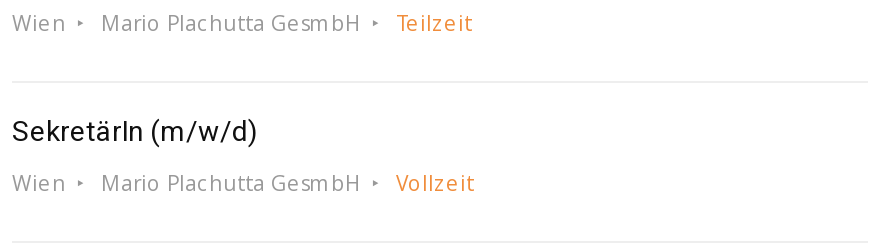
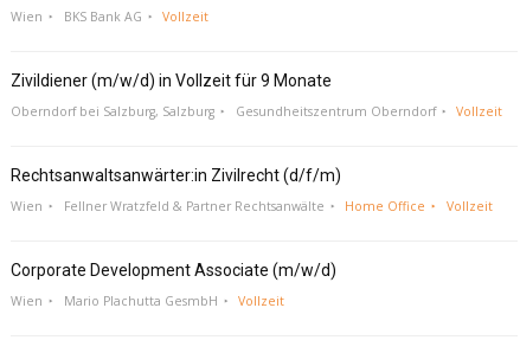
[12,9,472,147] Mario Plachutta GesmbH | Teilzeit | SekretärIn (m/w/d) -> [11,8,502,280] BKS Bank AG | Vollzeit | Zivildiener (m/w/d) in Vollzeit für 9 Monate | Oberndorf bei Salzburg, Salzburg | Gesundheitszentrum Oberndorf | Vollzeit | Rechtsanwaltsanwärter:in Zivilrecht (d/f/m) | Wien | Fellner Wratzfeld & Partner Rechtsanwälte | Home Office | Vollzeit | Corporate Development Associate (m/w/d)

